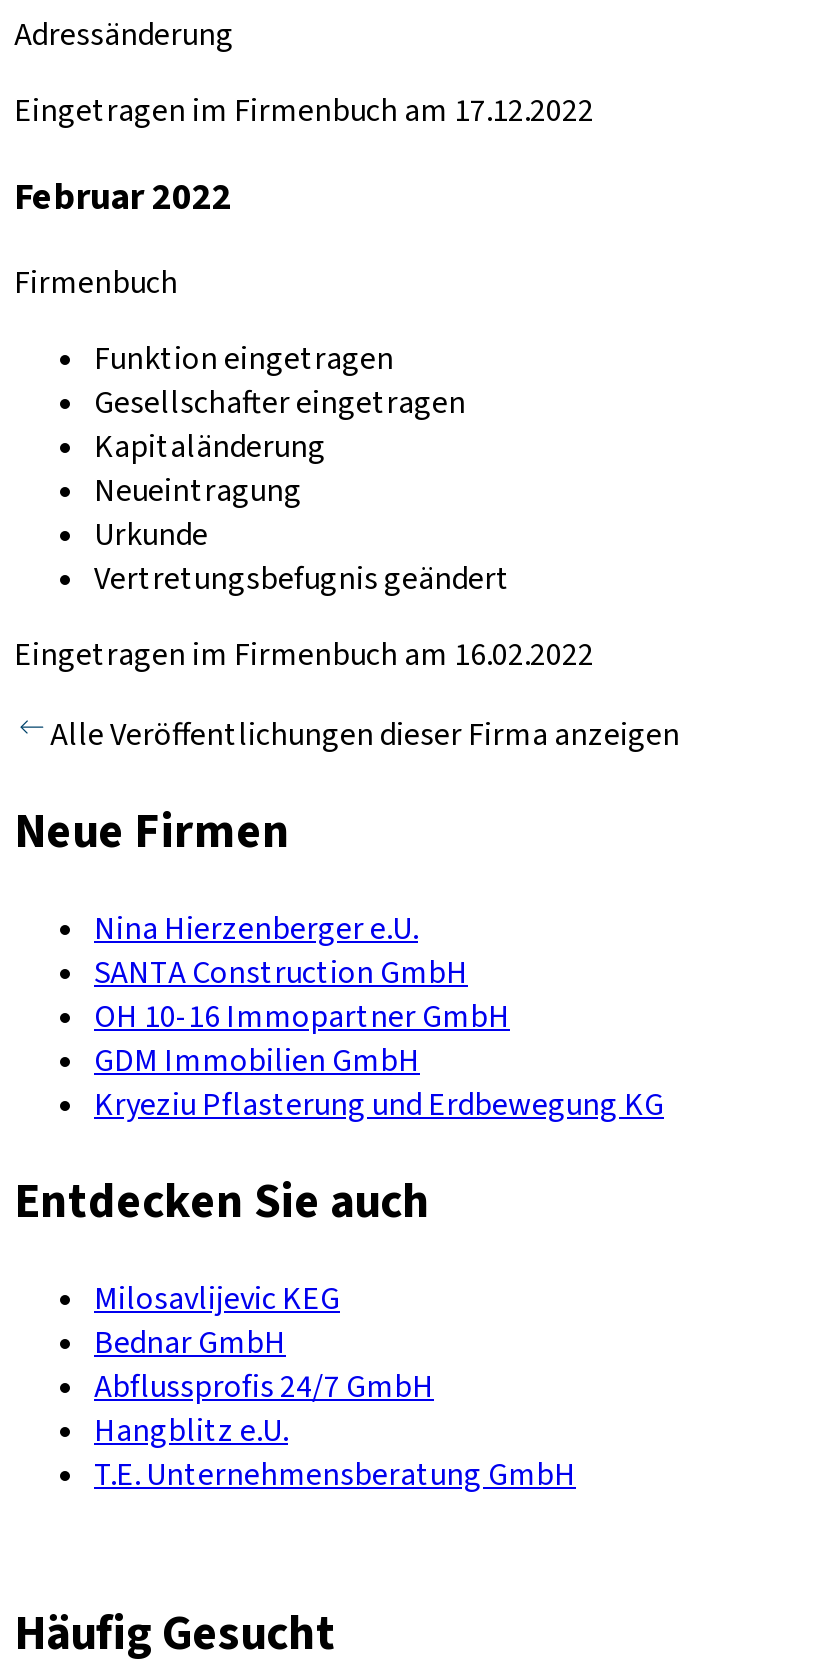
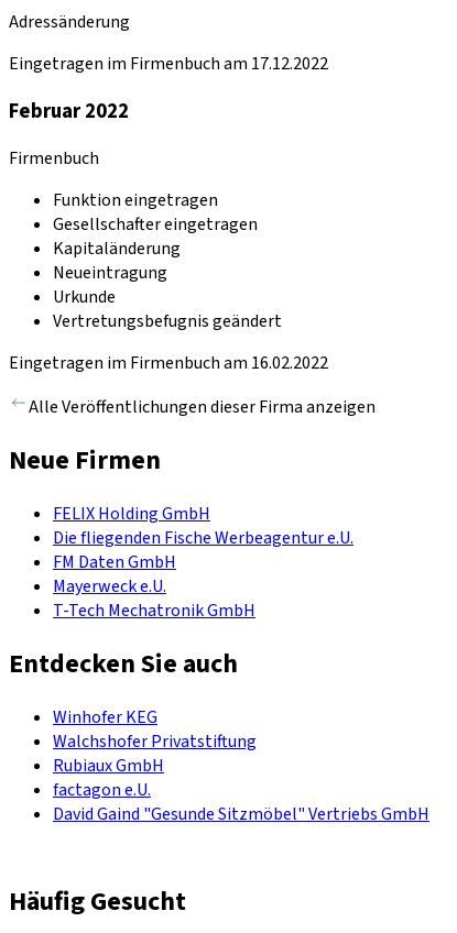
[94,906,664,1126] Nina Hierzenberger e.U. | SANTA Construction GmbH | OH 10-16 Immopartner GmbH | GDM Immobilien GmbH | Kryeziu Pflasterung und Erdbewegung KG -> [53,501,353,622] FELIX Holding GmbH | Die fliegenden Fische Werbeagentur e.U. | FM Daten GmbH | Mayerweck e.U. | T-Tech Mechatronik GmbH
[94,1276,576,1496] Milosavlijevic KEG | Bednar GmbH | Abflussprofis 24/7 GmbH | Hangblitz e.U. | T.E. Unternehmensberatung GmbH -> [53,705,429,826] Winhofer KEG | Walchshofer Privatstiftung | Rubiaux GmbH | factagon e.U. | David Gaind "Gesunde Sitzmöbel" Vertriebs GmbH

